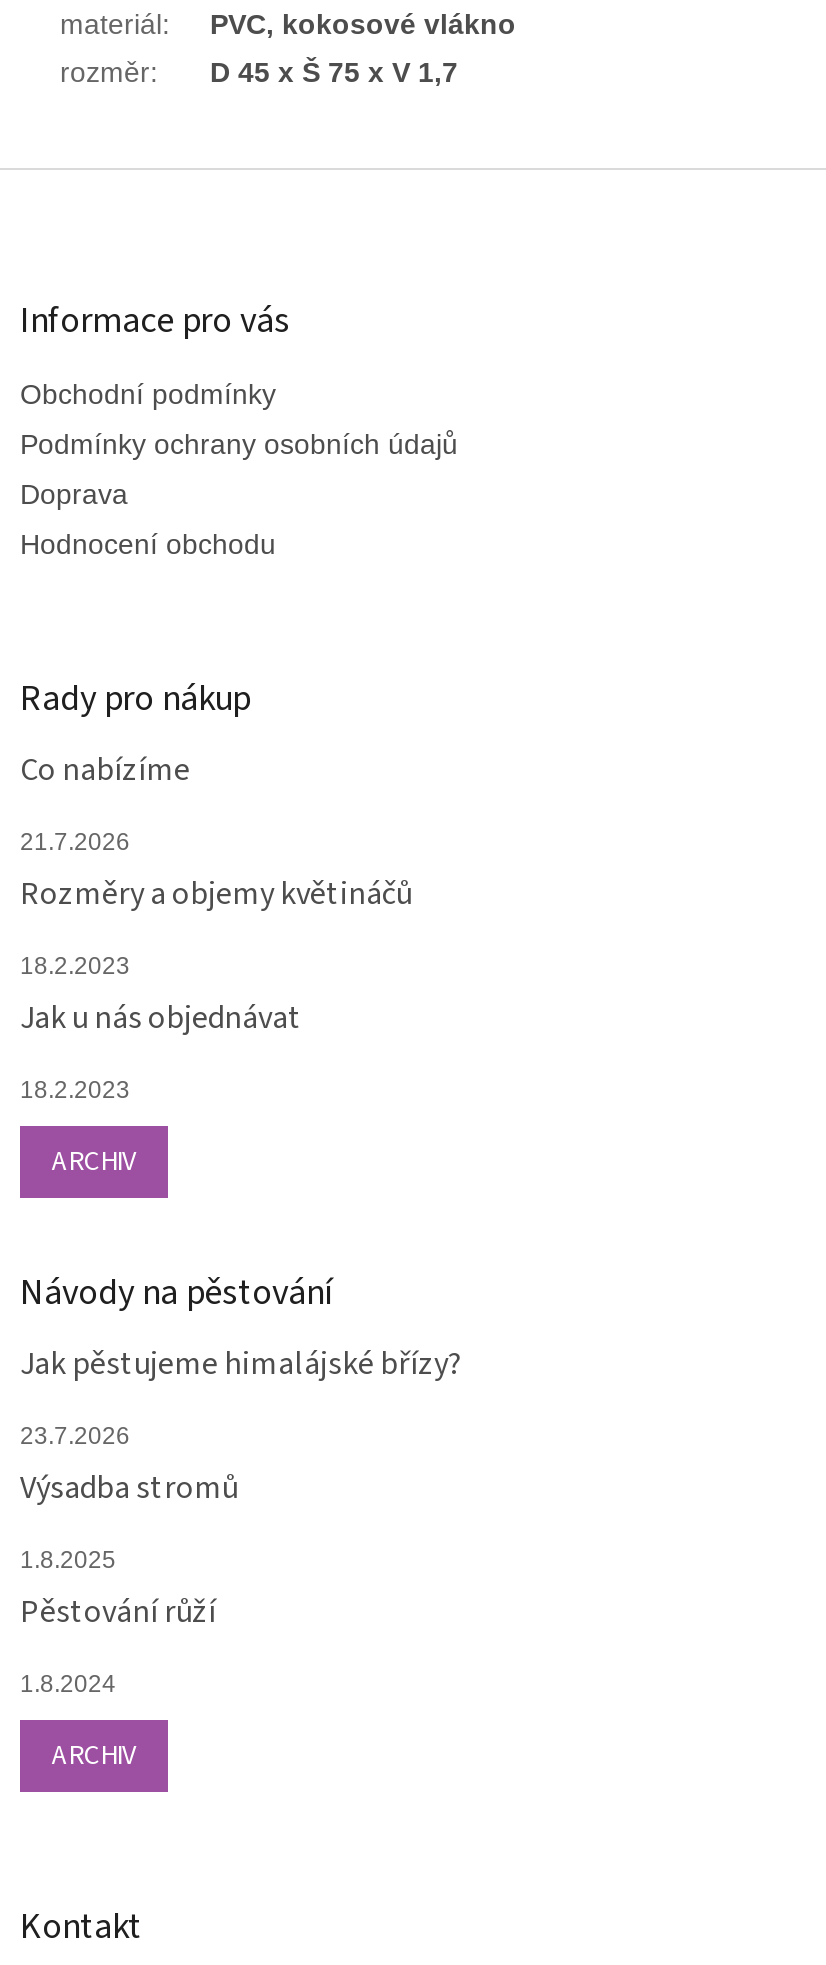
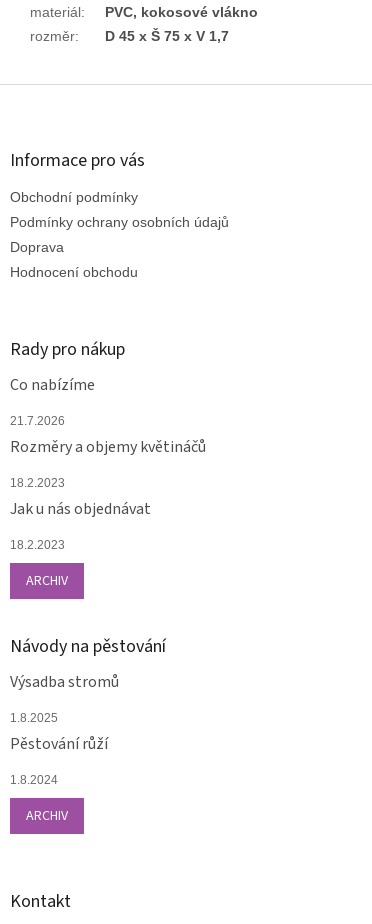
[20,1342,462,1450] Jak pěstujeme himalájské břízy? | 23.7.2026 -> none

